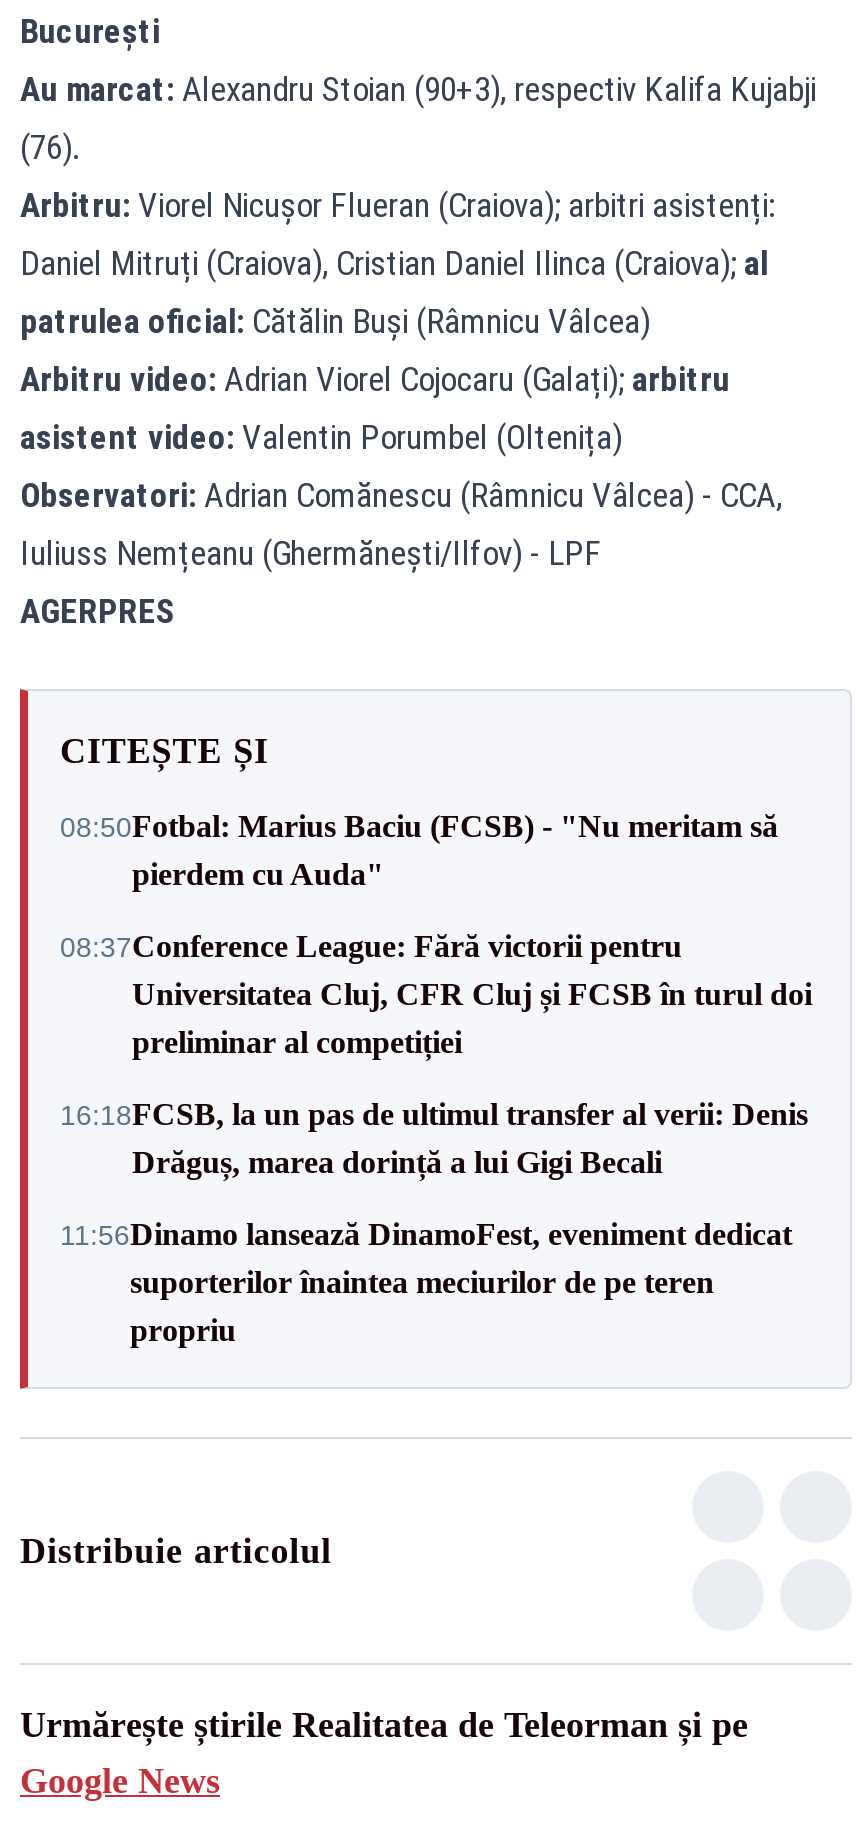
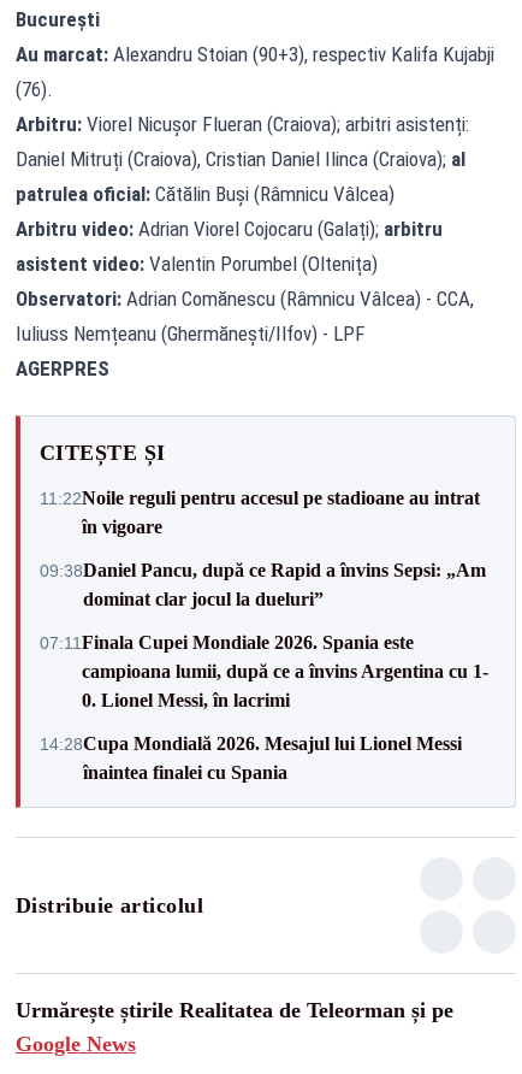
[60,809,778,891] 08:50Fotbal: Marius Baciu (FCSB) - "Nu meritam să | pierdem cu Auda" -> [40,487,480,536] 11:22Noile reguli pentru accesul pe stadioane au intrat | în vigoare
[60,929,812,1059] 08:37Conference League: Fără victorii pentru | Universitatea Cluj, CFR Cluj și FCSB în turul doi | preliminar al competiției -> [40,559,486,609] 09:38Daniel Pancu, după ce Rapid a învins Sepsi: „Am | dominat clar jocul la dueluri”
[60,1097,808,1179] 16:18FCSB, la un pas de ultimul transfer al verii: Denis | Drăguș, marea dorință a lui Gigi Becali -> [40,632,488,710] 07:11 Finala Cupei Mondiale 2026. Spania este | campioana lumii, după ce a învins Argentina cu 1- | 0. Lionel Messi, în lacrimi
[60,1217,792,1347] 11:56Dinamo lansează DinamoFest, eveniment dedicat | suporterilor înaintea meciurilor de pe teren | propriu -> [40,733,462,782] 14:28Cupa Mondială 2026. Mesajul lui Lionel Messi | înaintea finalei cu Spania

